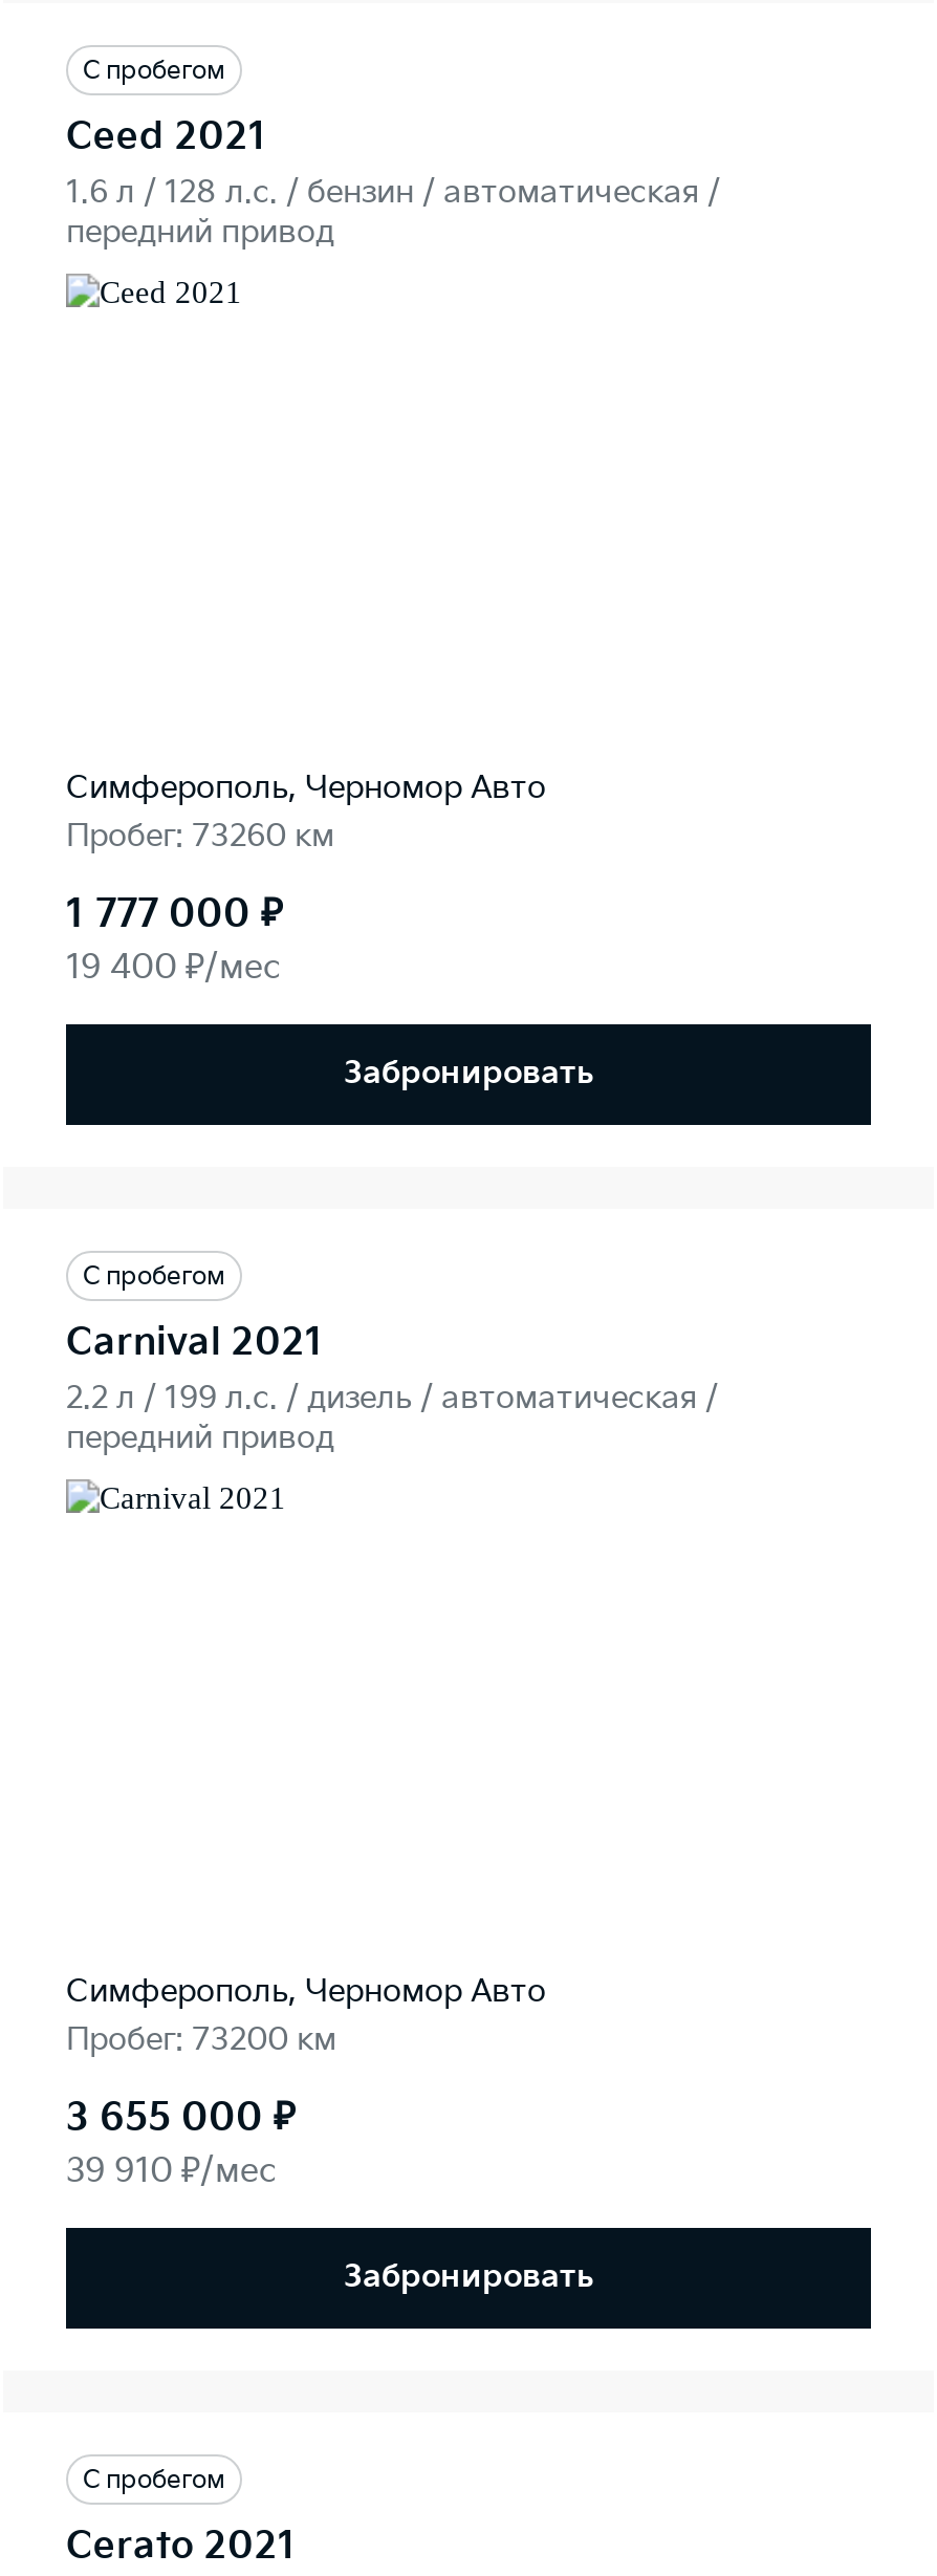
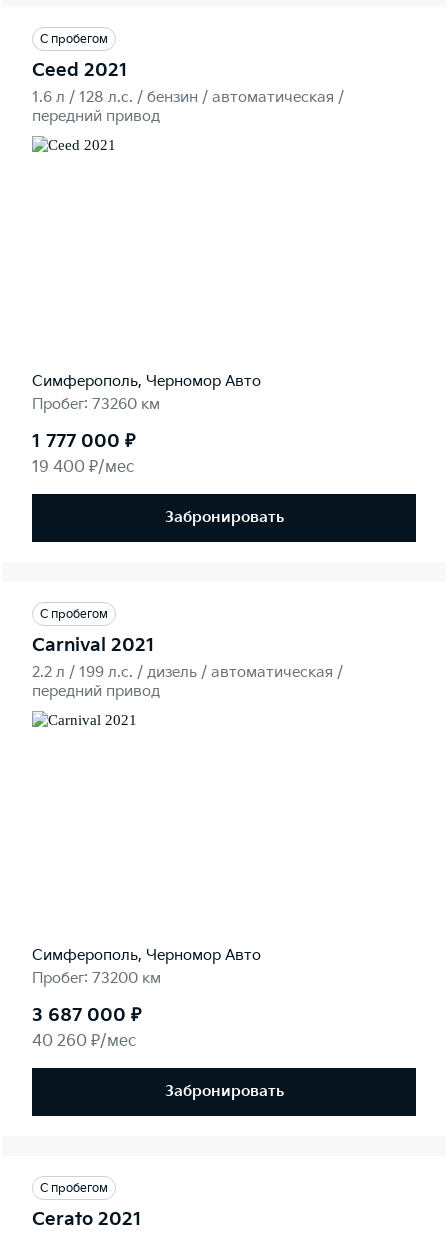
[66,2096,295,2140] 3 655 000 ₽ -> [32,1005,141,1026] 3 687 000 ₽
[66,2152,276,2192] 39 910 ₽/мес -> [32,1032,136,1051] 40 260 ₽/мес

